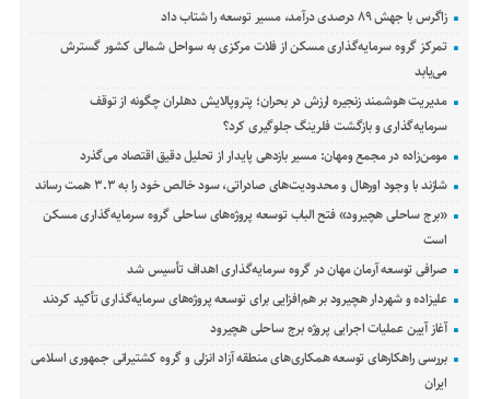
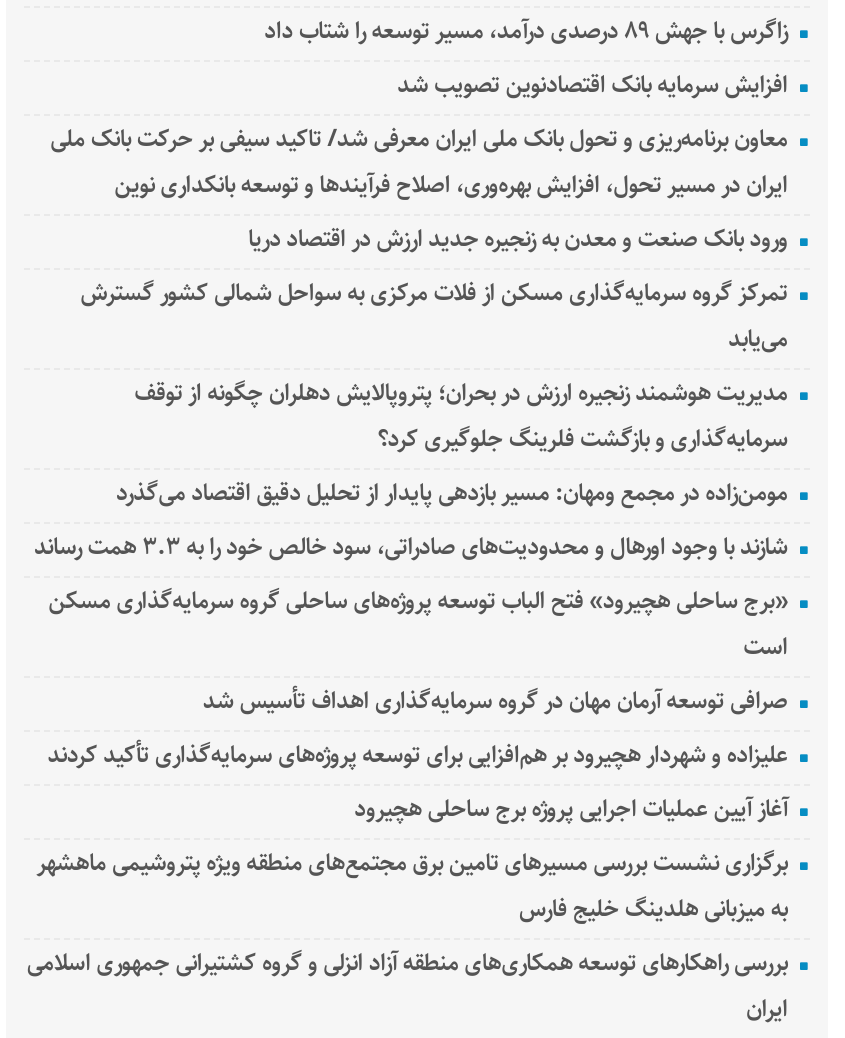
none -> [50,66,788,258] افزایش سرمایه بانک اقتصادنوین تصویب شد | معاون برنامه‌ریزی و تحول بانک ملی ایران معرفی شد/ تاکید سیفی بر حرکت بانک ملی | ایران در مسیر تحول، افزایش بهره‌وری، اصلاح فرآیندها و توسعه بانکداری نوین | ورود بانک صنعت و معدن به زنجیره جدید ارزش در اقتصاد دریا
none -> [37,844,788,928] برگزاری نشست بررسی مسیرهای تامین برق مجتمع‌های منطقه ویژه پتروشیمی ماهشهر | به میزبانی هلدینگ خلیج فارس

